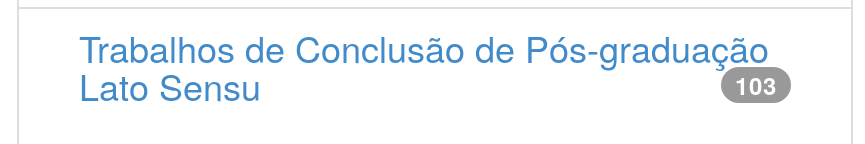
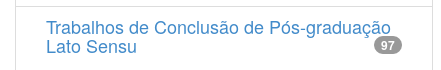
[735,67,777,103] 103 -> [381,36,395,54] 97

